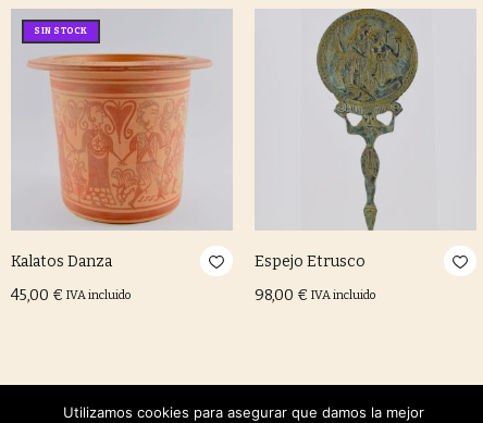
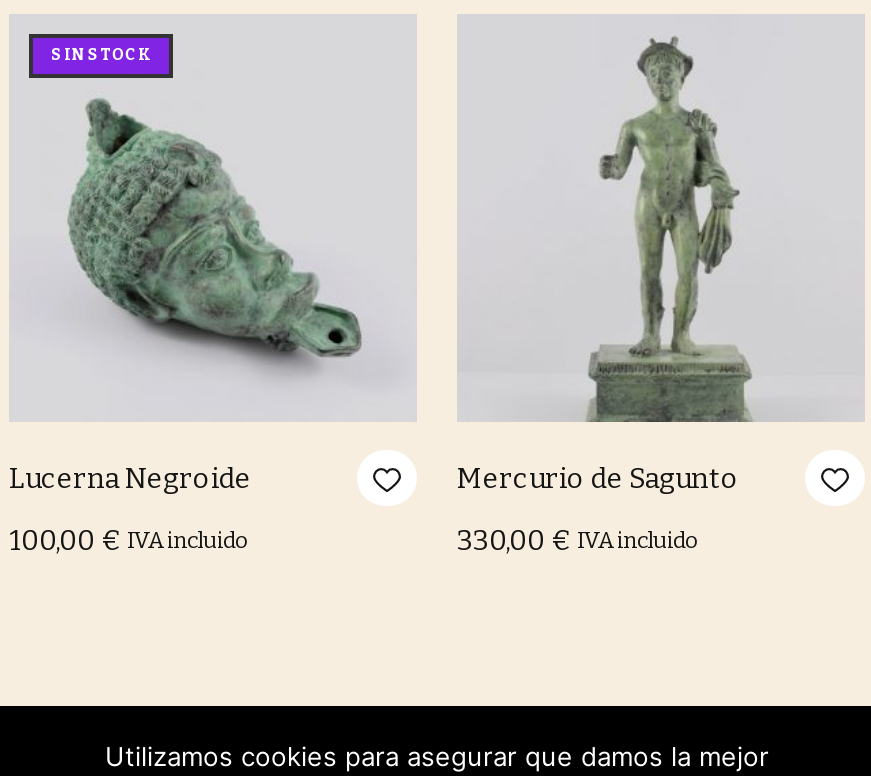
[255,8,419,271] [image] | Espejo Etrusco -> [457,14,757,496] [image] | Mercurio de Sagunto
[11,52,212,271] [image] | Kalatos Danza -> [9,96,377,496] [image] | Lucerna Negroide
[11,285,131,304] 45,00 € IVA incluido -> [9,523,245,557] 100,00 € IVA incluido
[255,285,375,304] 98,00 € IVA incluido -> [457,523,695,557] 330,00 € IVA incluido

